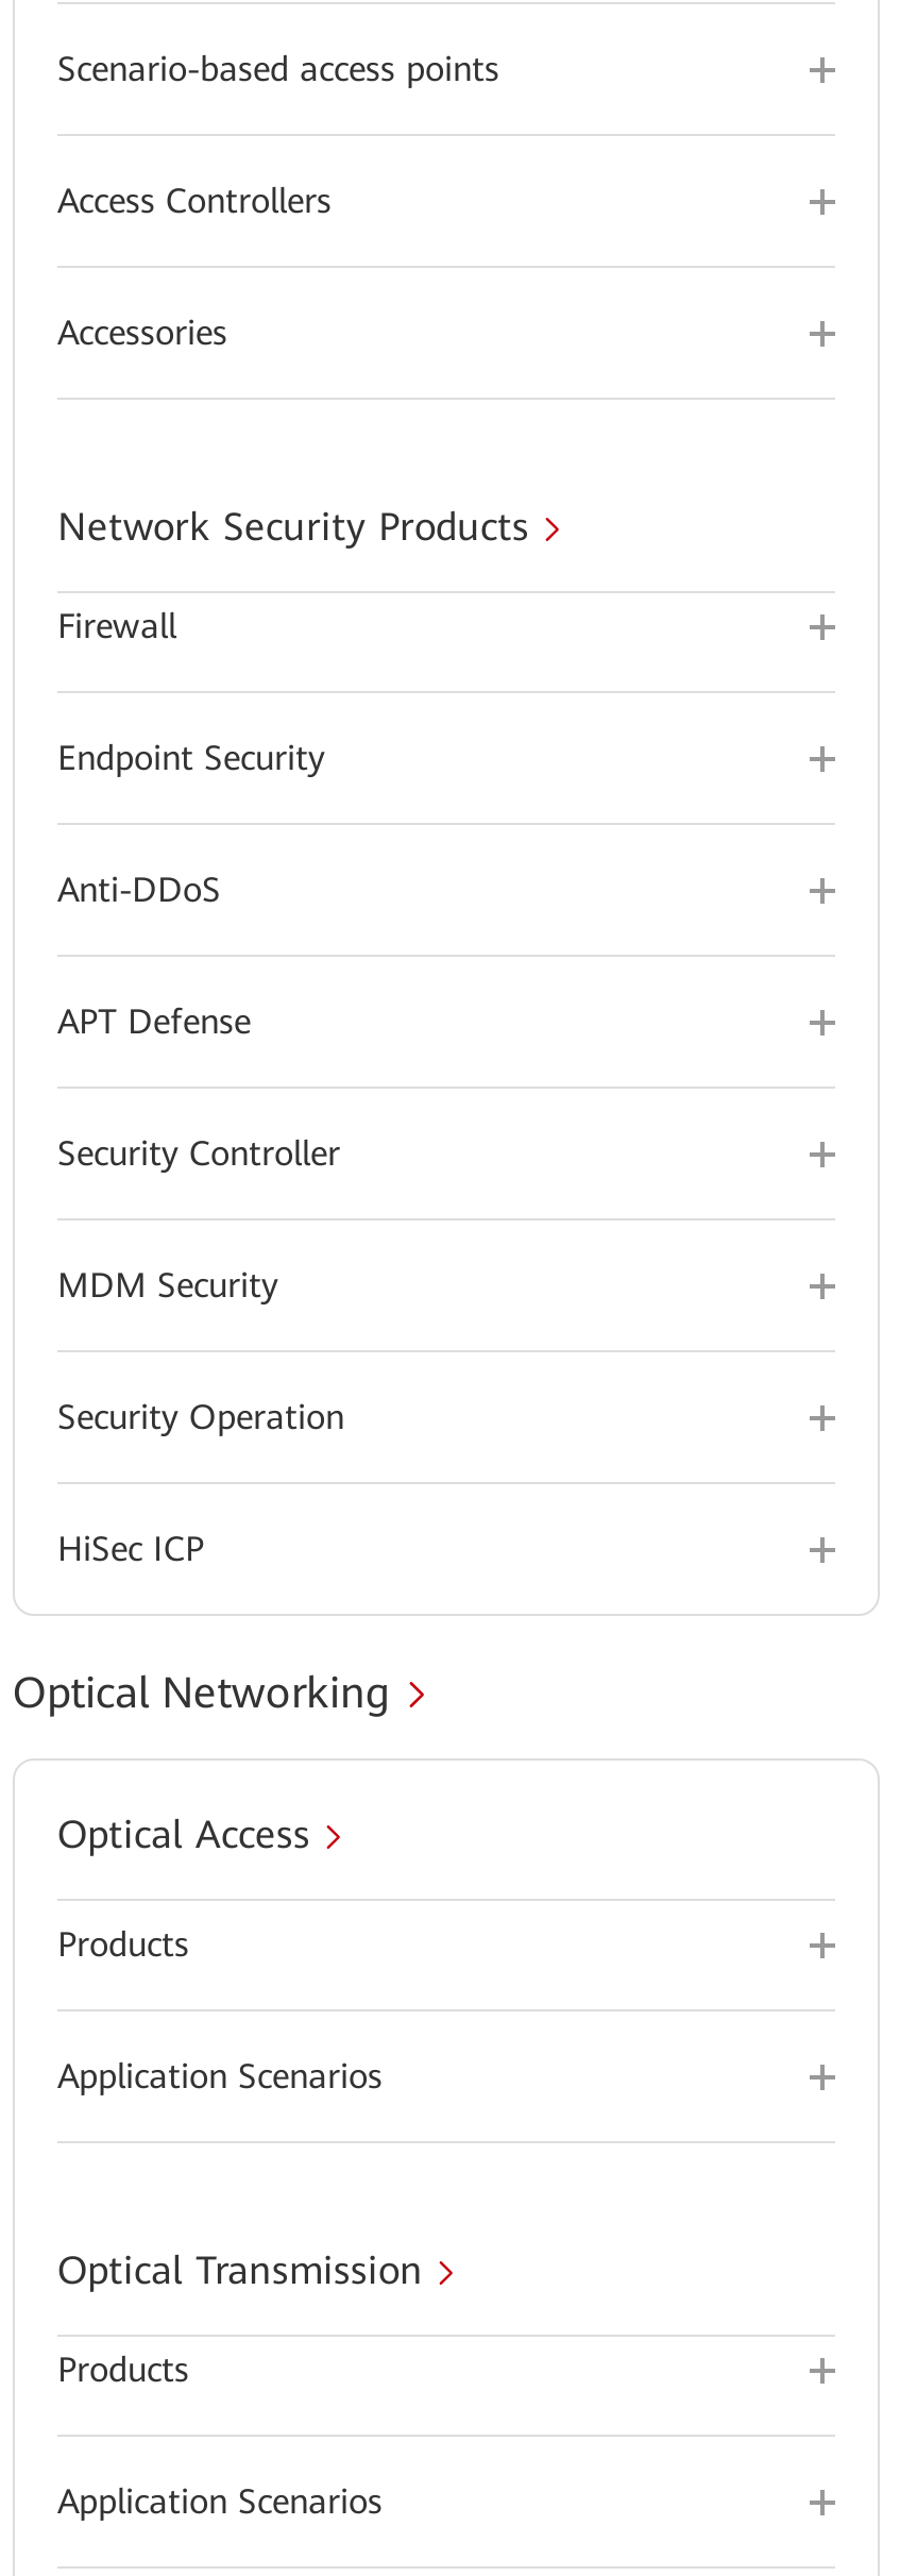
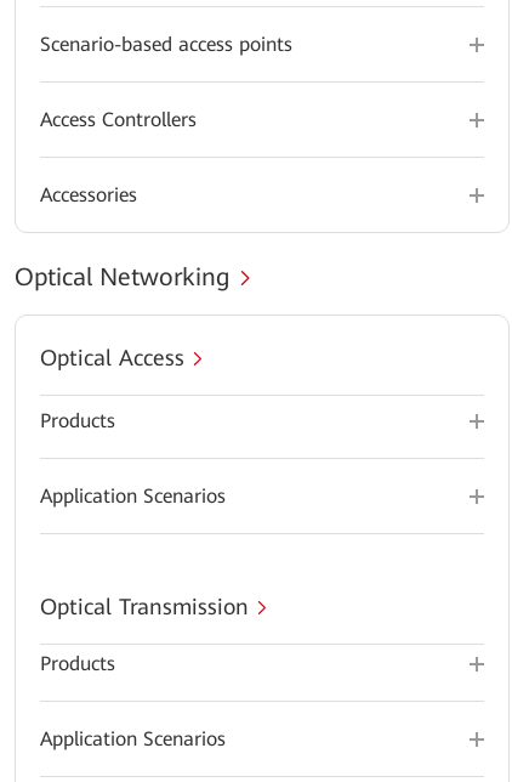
[57,504,529,1569] Network Security Products | Firewall | Endpoint Security | Anti-DDoS | APT Defense | Security Controller | MDM Security | Security Operation | HiSec ICP -> none

